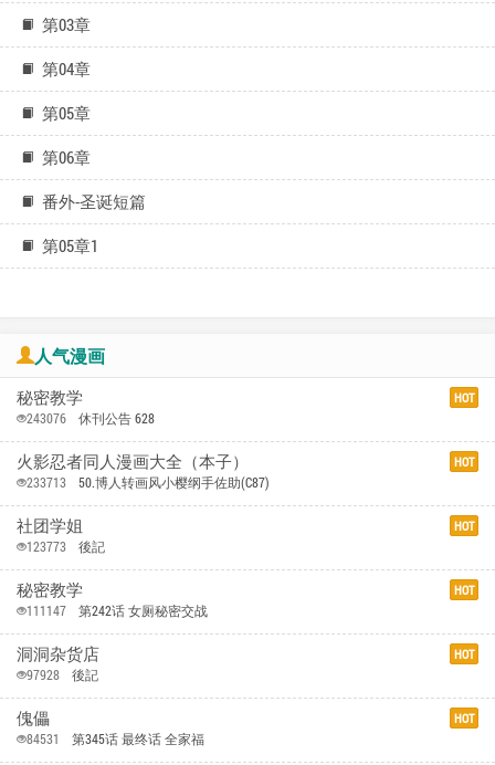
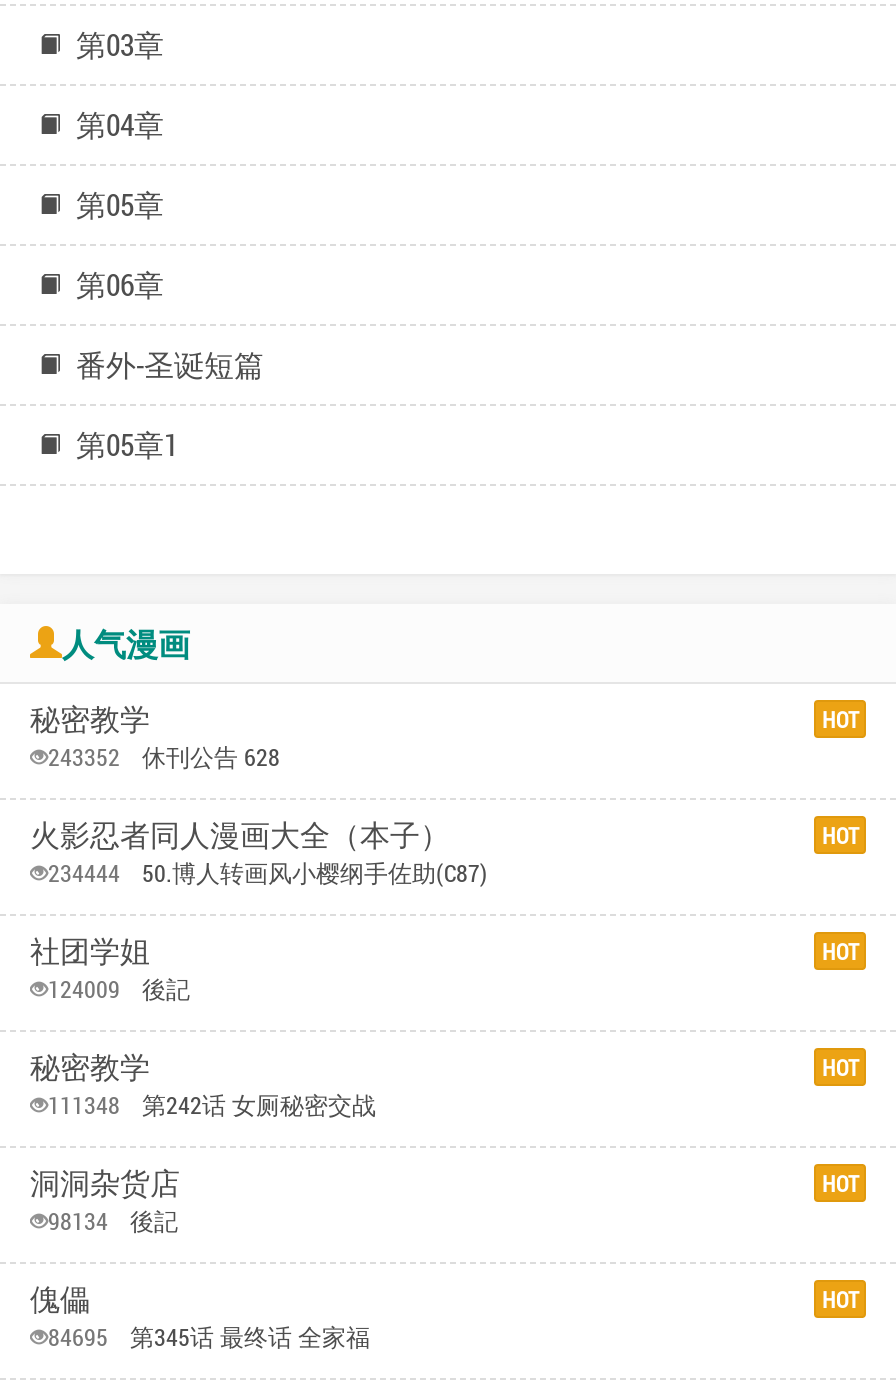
[27,409,155,427] 243076 休刊公告 628 -> [48,740,280,772] 243352 休刊公告 628
[27,473,270,491] 233713 50.博人转画风小樱纲手佐助(C87) -> [48,856,488,888] 234444 50.博人转画风小樱纲手佐助(C87)
[27,537,105,555] 123773 後記 -> [48,972,190,1004] 124009 後記
[27,601,208,619] 111147 第242话 女厕秘密交战 -> [48,1088,376,1120] 111348 第242话 女厕秘密交战
[27,666,98,683] 97928 後記 -> [48,1204,178,1236] 98134 後記
[27,730,204,747] 84531 第345话 最终话 全家福 -> [48,1320,370,1352] 84695 第345话 最终话 全家福

